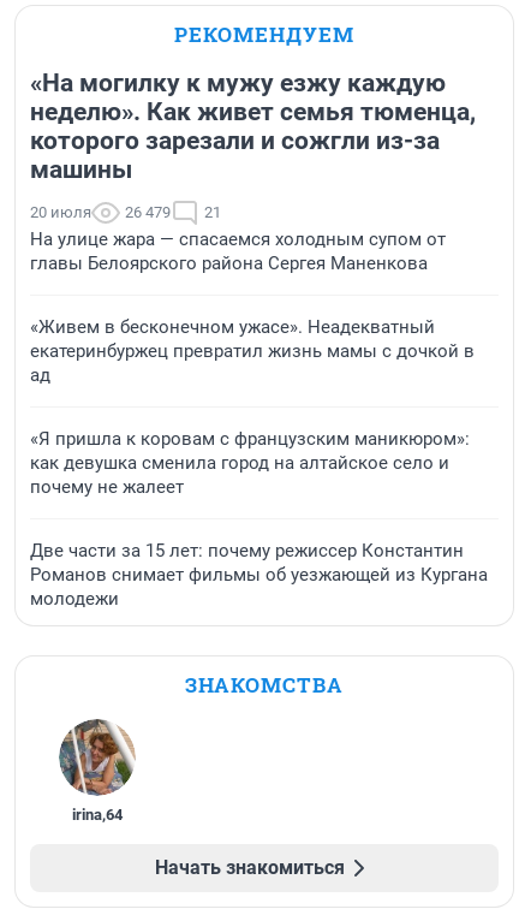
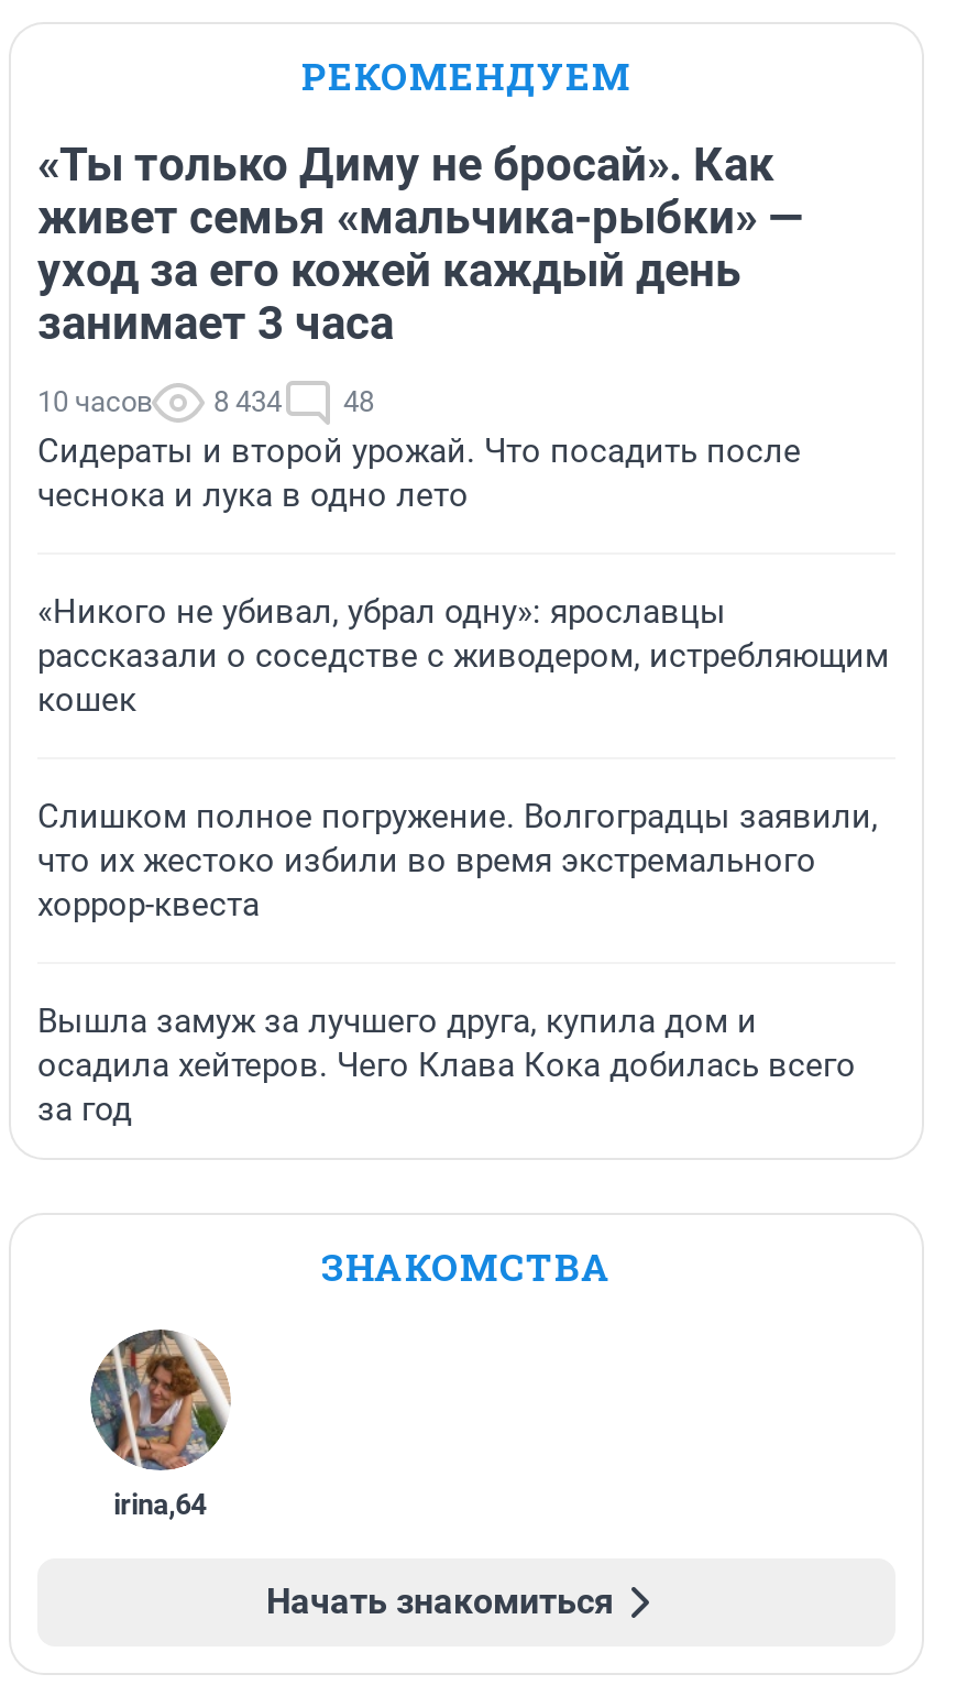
[30,68,476,184] «На могилку к мужу езжу каждую | неделю». Как живет семья тюменца, | которого зарезали и сожгли из-за | машины -> [37,138,803,349] «Ты только Диму не бросай». Как | живет семья «мальчика-рыбки» — | уход за его кожей каждый день | занимает 3 часа
[30,203,446,274] 20 июля | 26 479 | 21 | На улице жара — спасаемся холодным супом от | главы Белоярского района Сергея Маненкова -> [37,385,801,514] 10 часов | 8 434 | 48 | Сидераты и второй урожай. Что посадить после | чеснока и лука в одно лето
[30,316,475,386] «Живем в бесконечном ужасе». Неадекватный | екатеринбуржец превратил жизнь мамы с дочкой в | ад -> [37,591,889,719] «Никого не убивал, убрал одну»: ярославцы | рассказали о соседстве с живодером, истребляющим | кошек
[30,428,470,497] «Я пришла к коровам с французским маникюром»: | как девушка сменила город на алтайское село и | почему не жалеет -> [37,796,878,924] Слишком полное погружение. Волгоградцы заявили, | что их жестоко избили во время экстремального | хоррор-квеста
[30,540,488,609] Две части за 15 лет: почему режиссер Константин | Романов снимает фильмы об уезжающей из Кургана | молодежи -> [37,1001,856,1129] Вышла замуж за лучшего друга, купила дом и | осадила хейтеров. Чего Клава Кока добилась всего | за год

